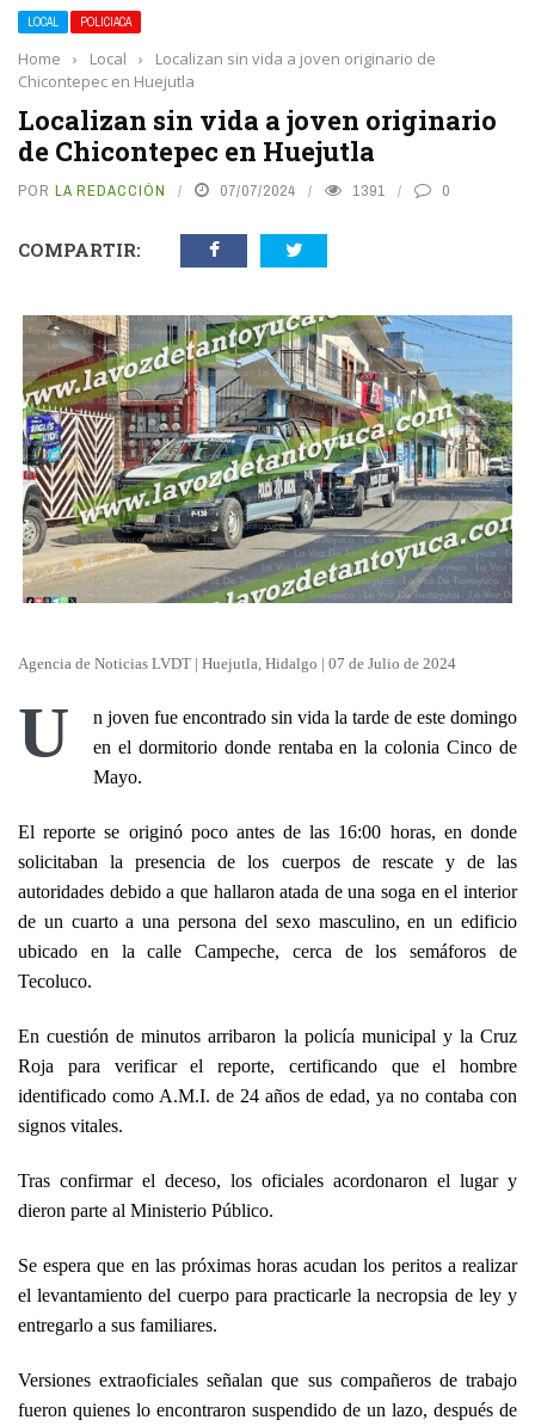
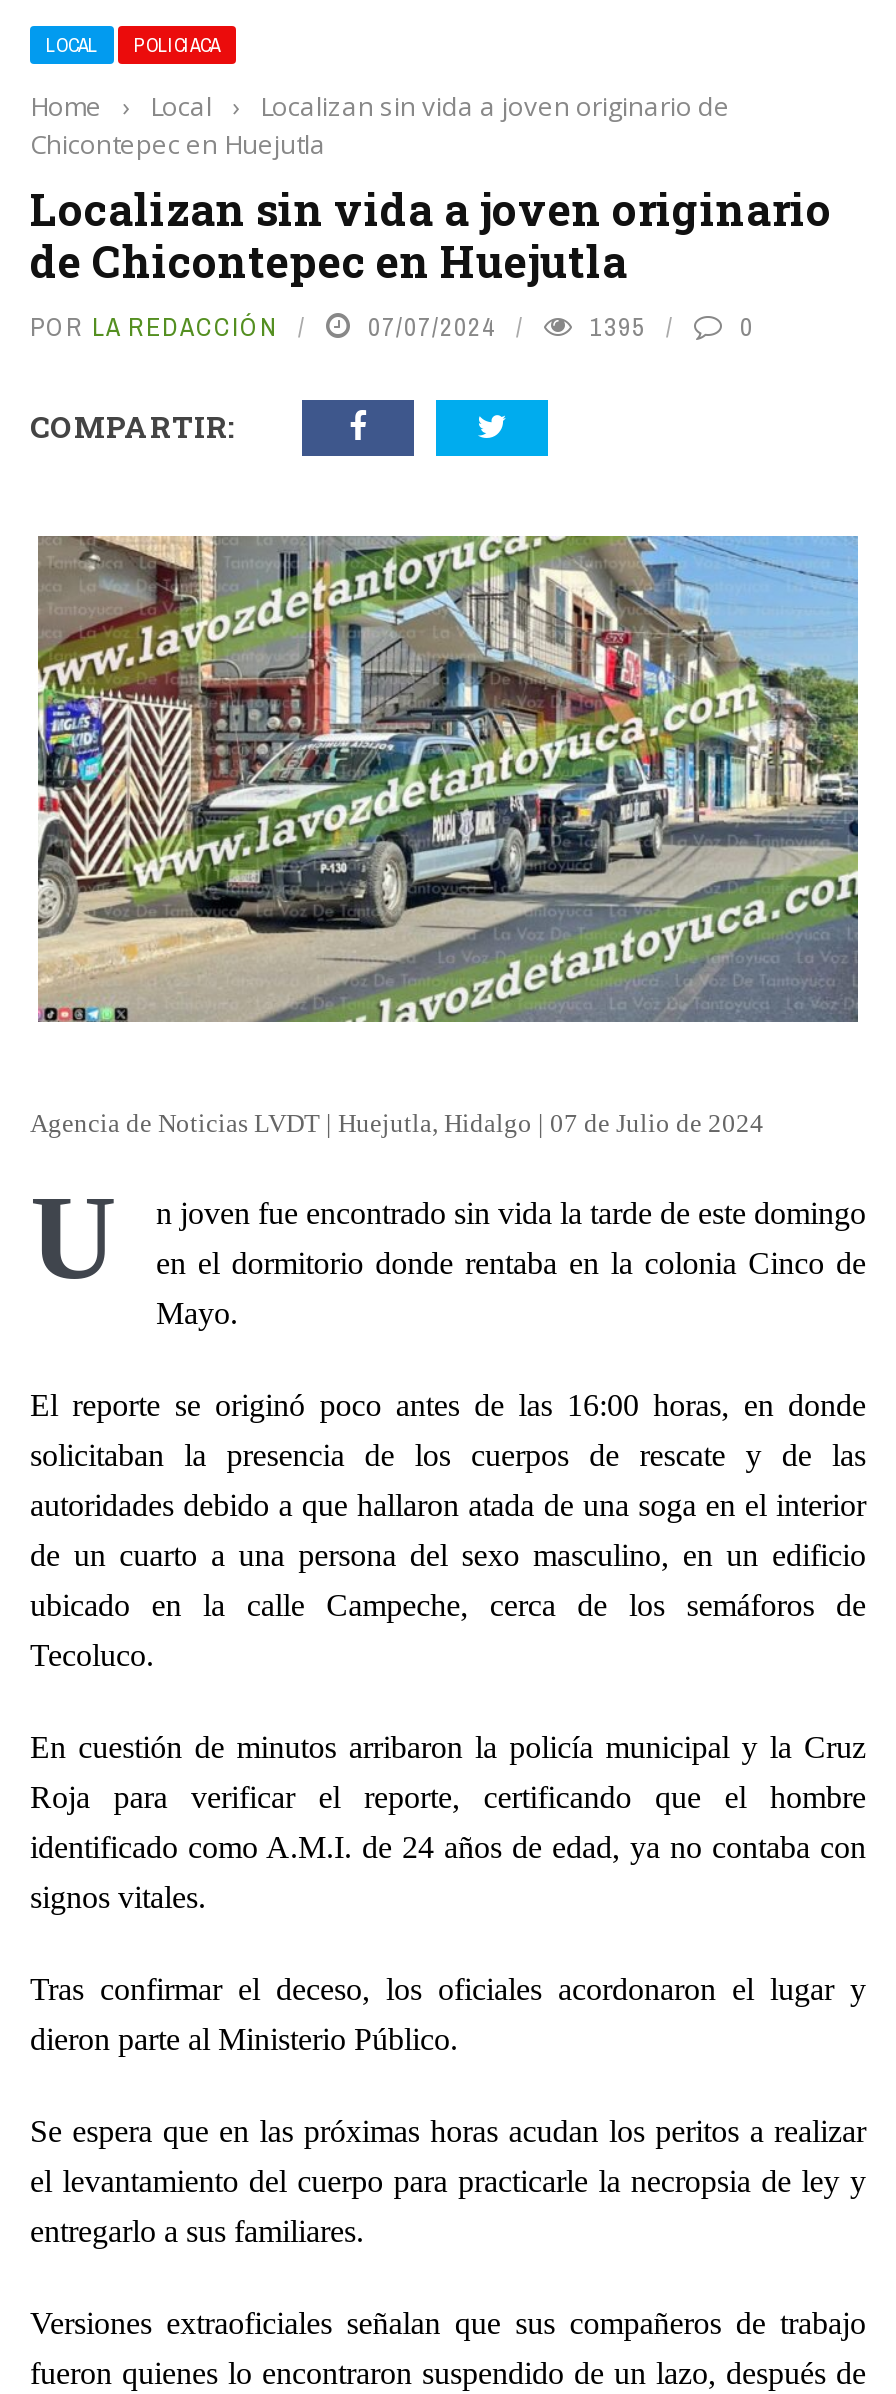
[352,180,386,201] 1391 -> [590,310,646,344] 1395

